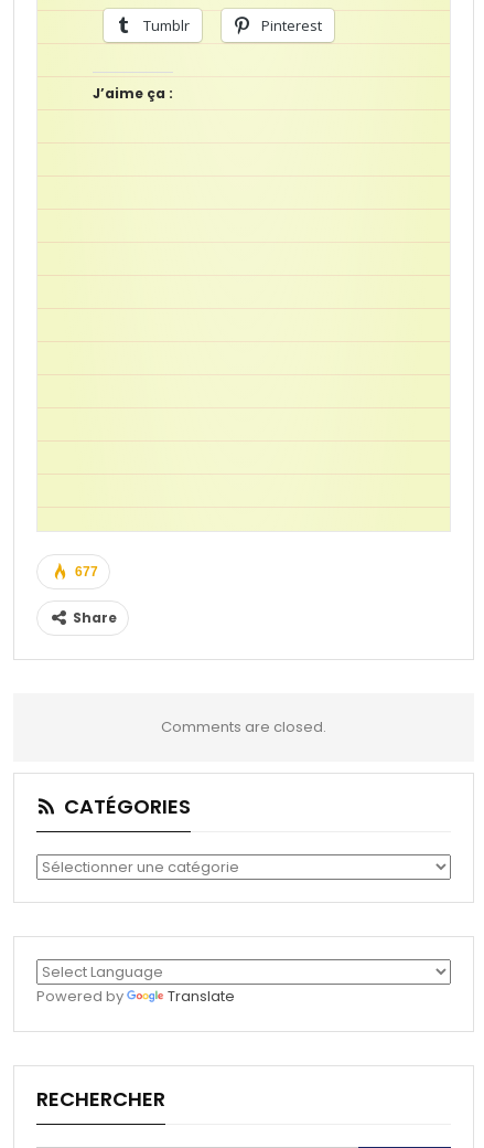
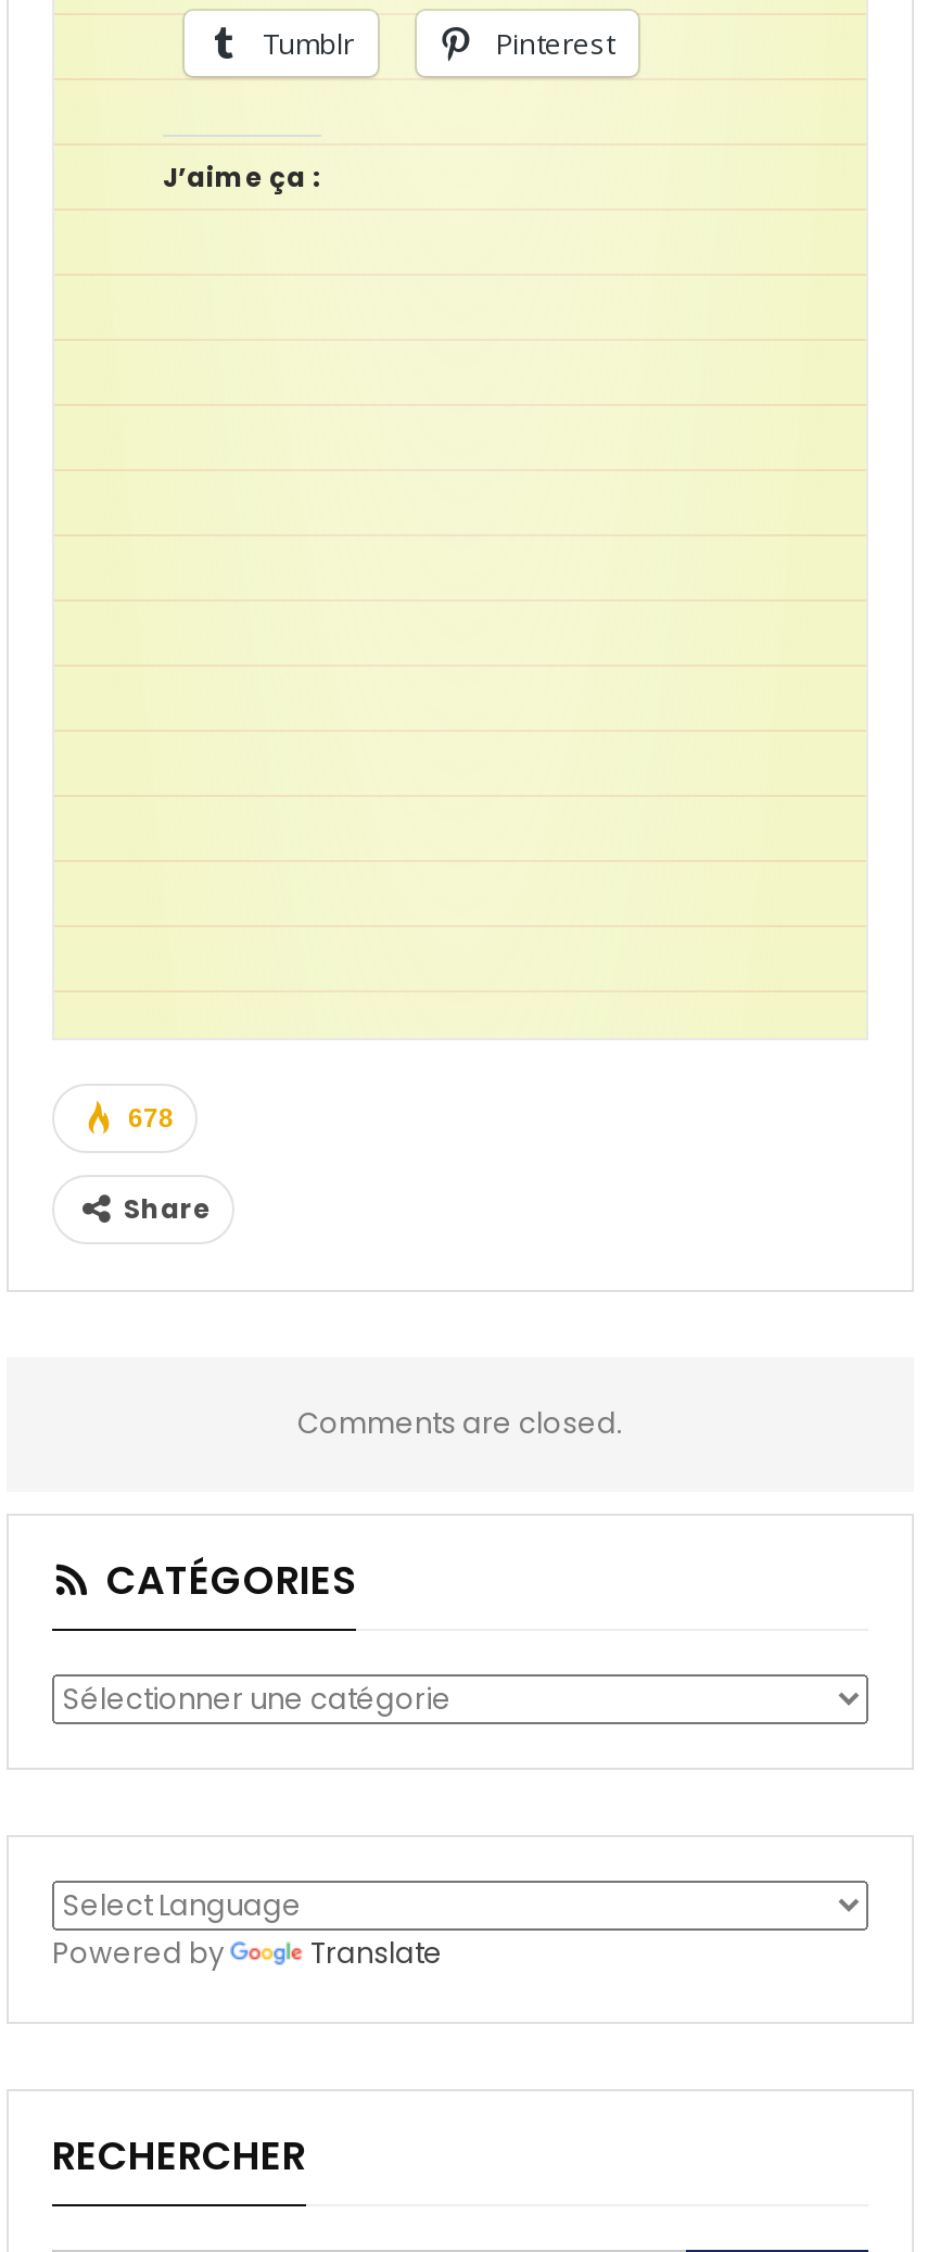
[75,564,98,580] 677 -> [128,1103,174,1134] 678

